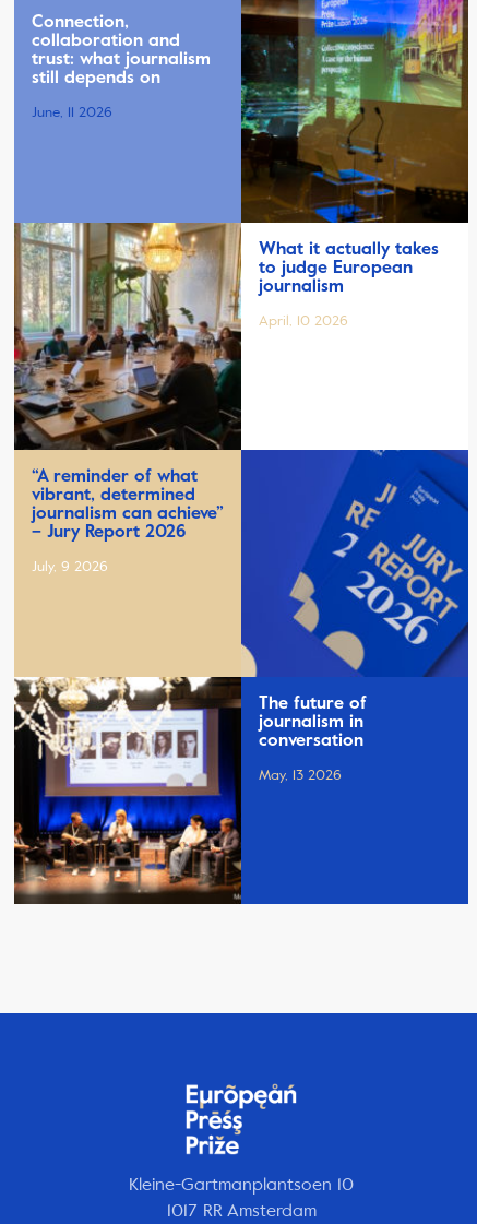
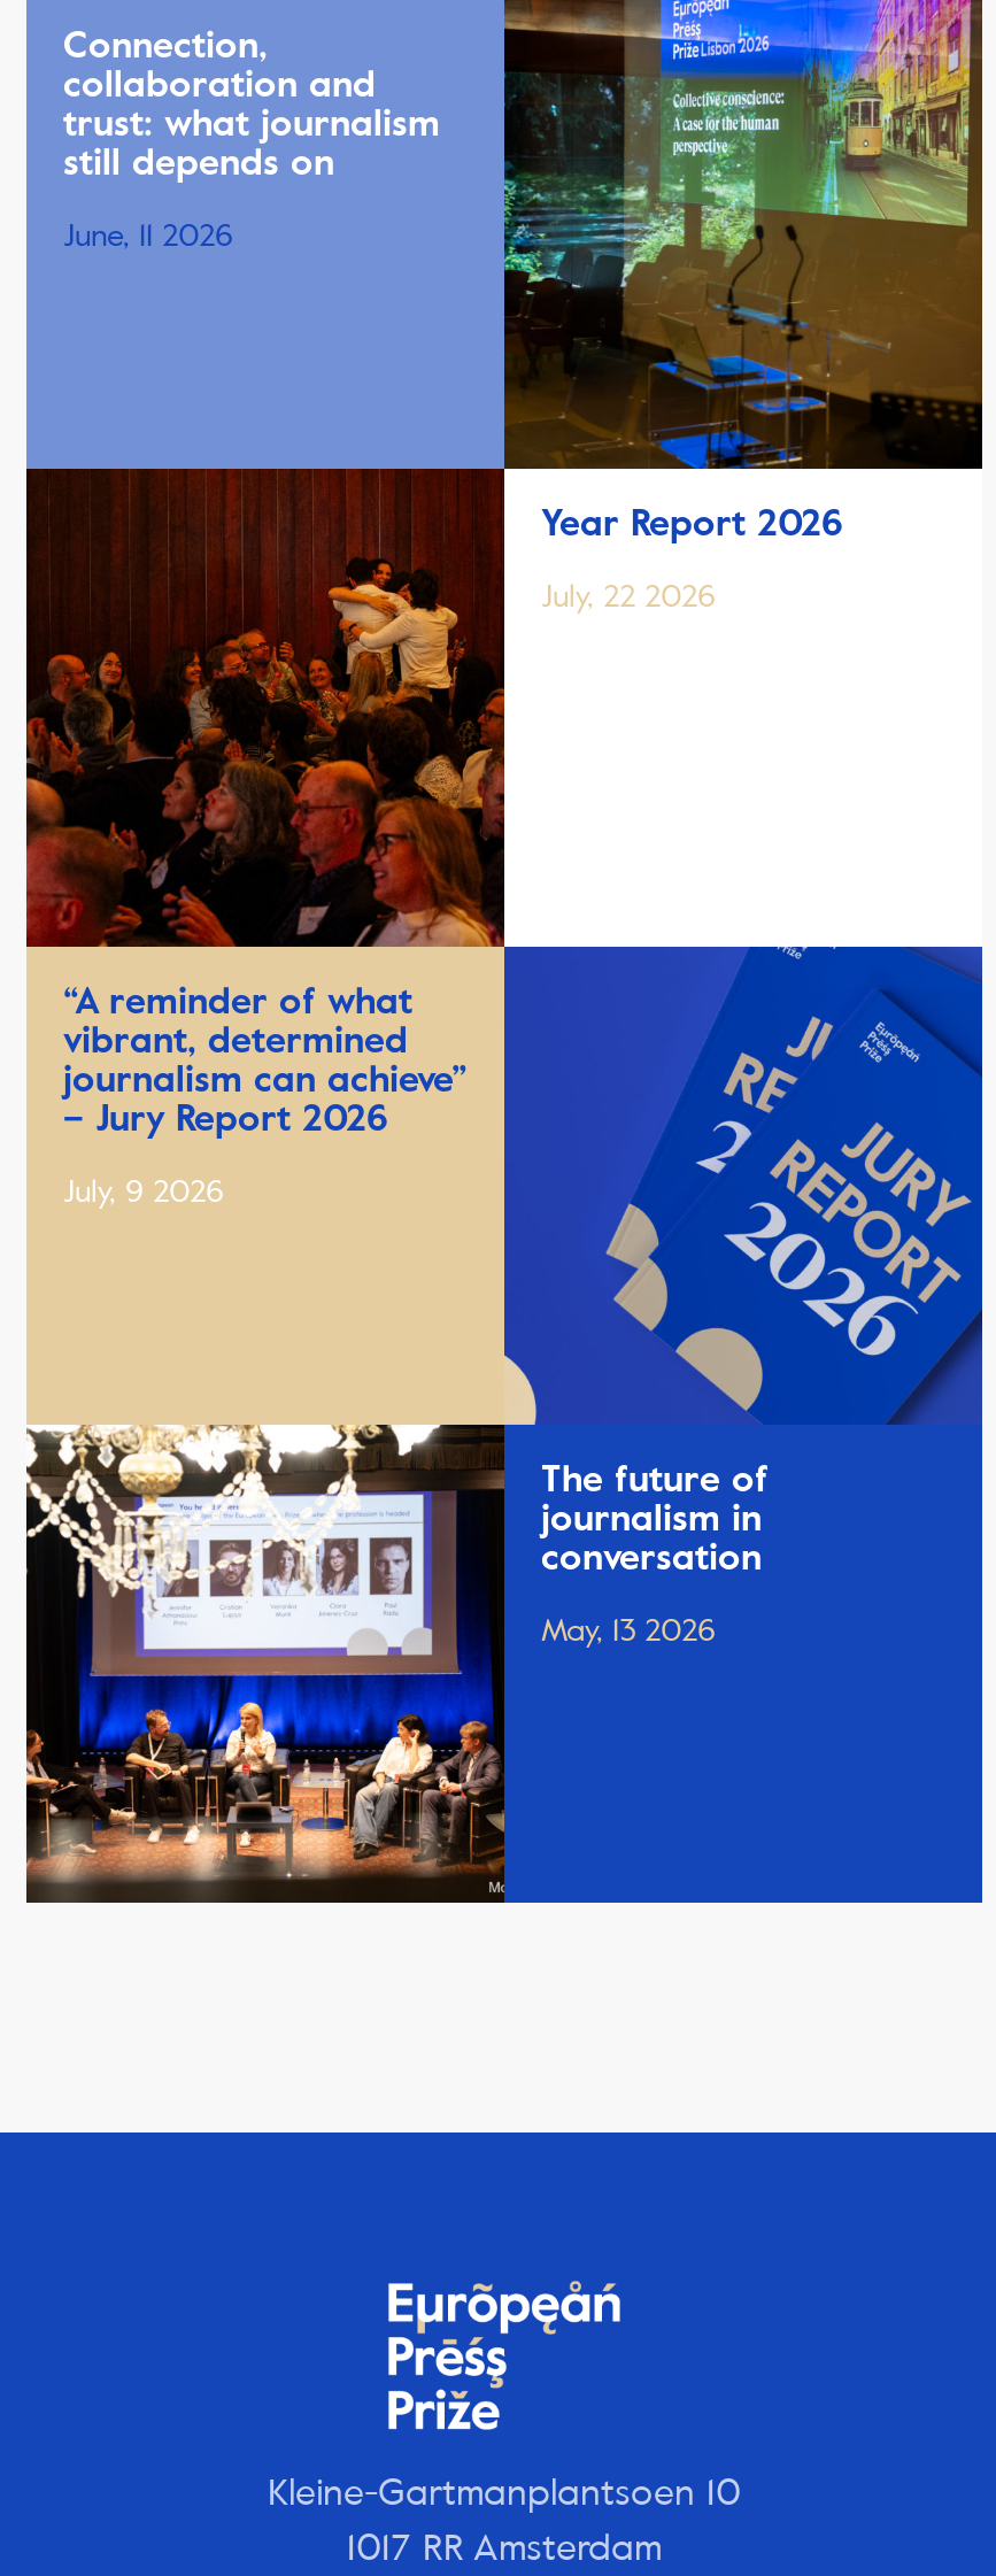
[13,222,439,451] [image] | What it actually takes | to judge European | journalism -> [24,466,842,949] [image] | Year Report 2026
[259,313,348,330] April, 10 2026 -> [541,580,716,617] July, 22 2026

